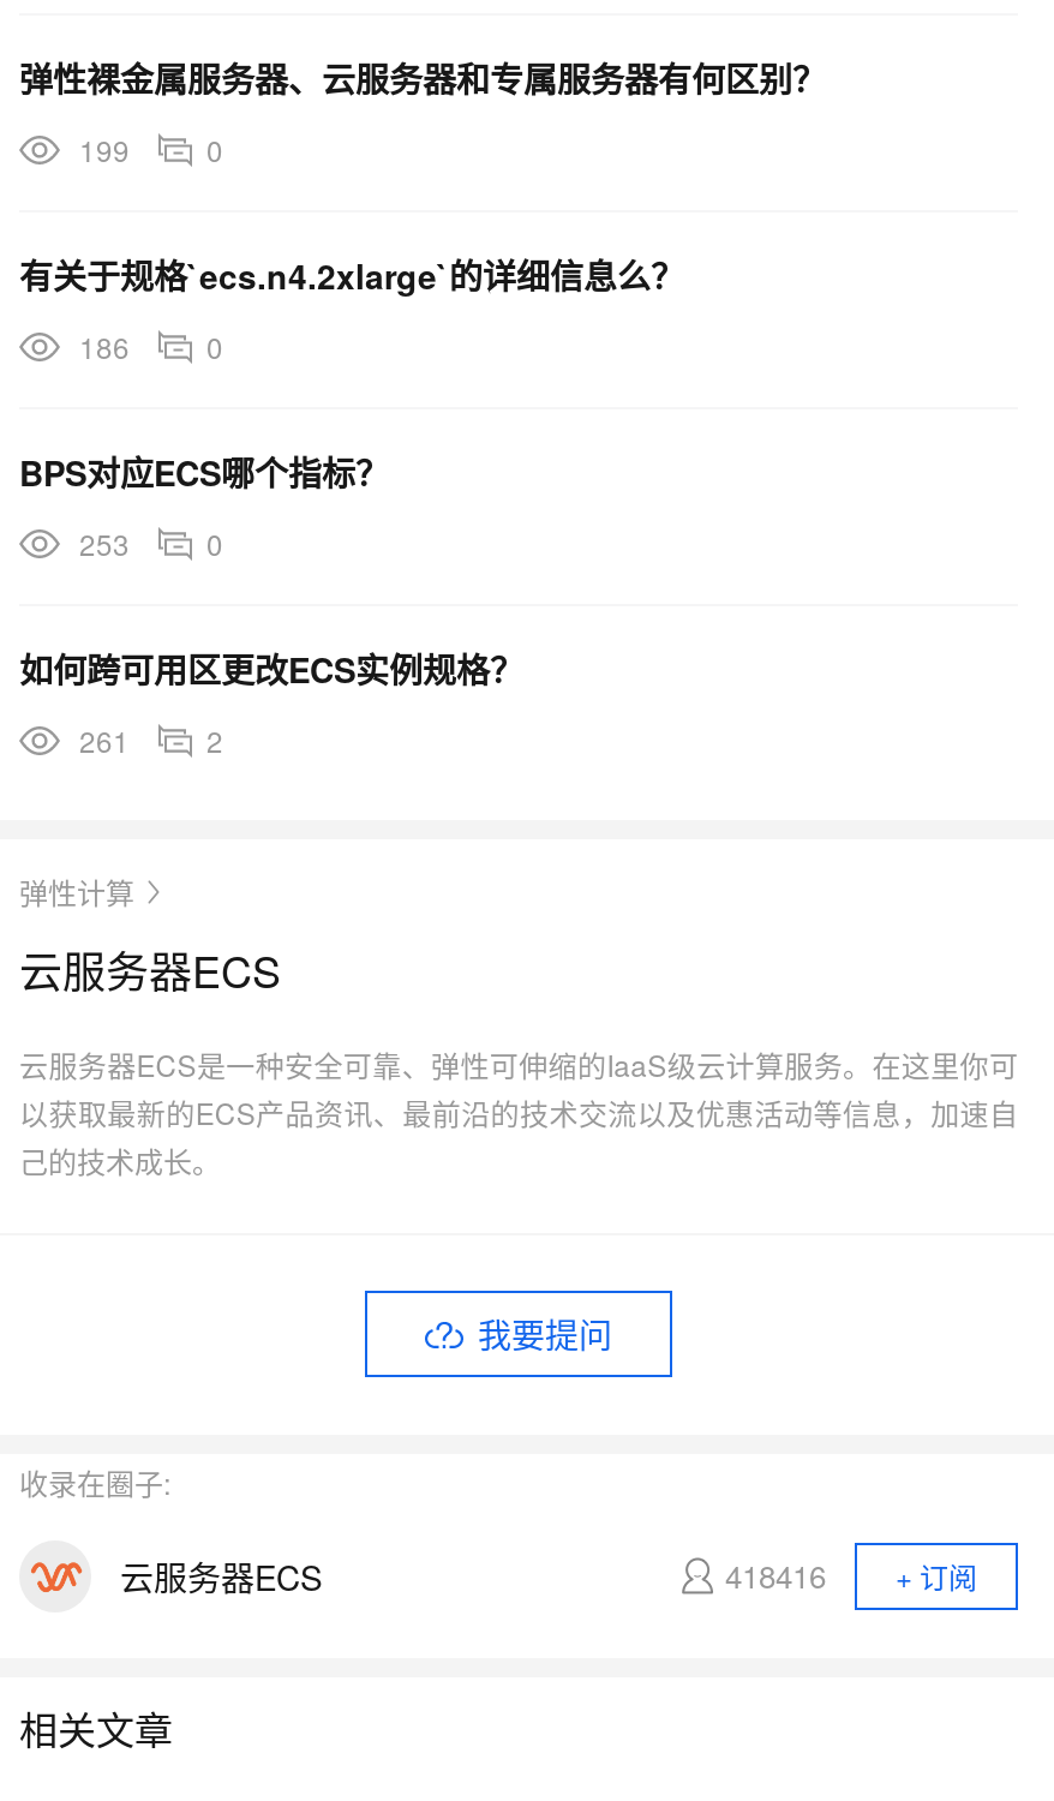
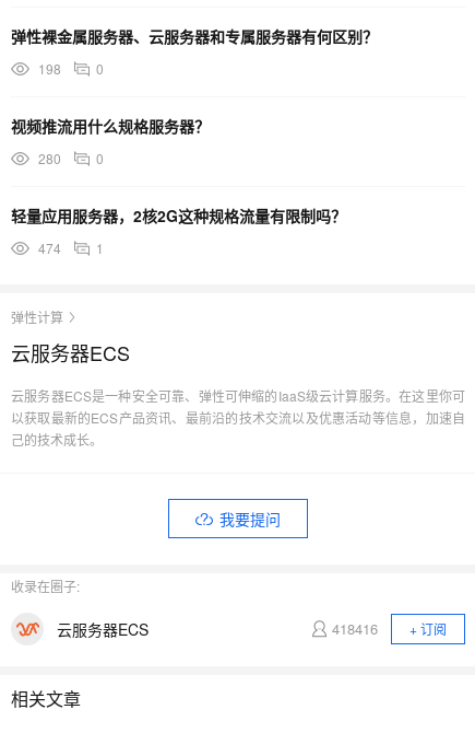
[79,128,223,169] 199 0 -> [38,59,104,78] 198 0
[19,251,684,299] 有关于规格`ecs.n4.2xlarge`的详细信息么？ -> [11,115,210,137] 视频推流用什么规格服务器？
[79,325,223,366] 186 0 -> [38,149,104,167] 280 0
[19,448,523,760] BPS对应ECS哪个指标？ | 253 | 0 | 如何跨可用区更改ECS实例规格？ | 261 | 2 -> [11,205,346,257] 轻量应用服务器，2核2G这种规格流量有限制吗？ | 474 | 1

